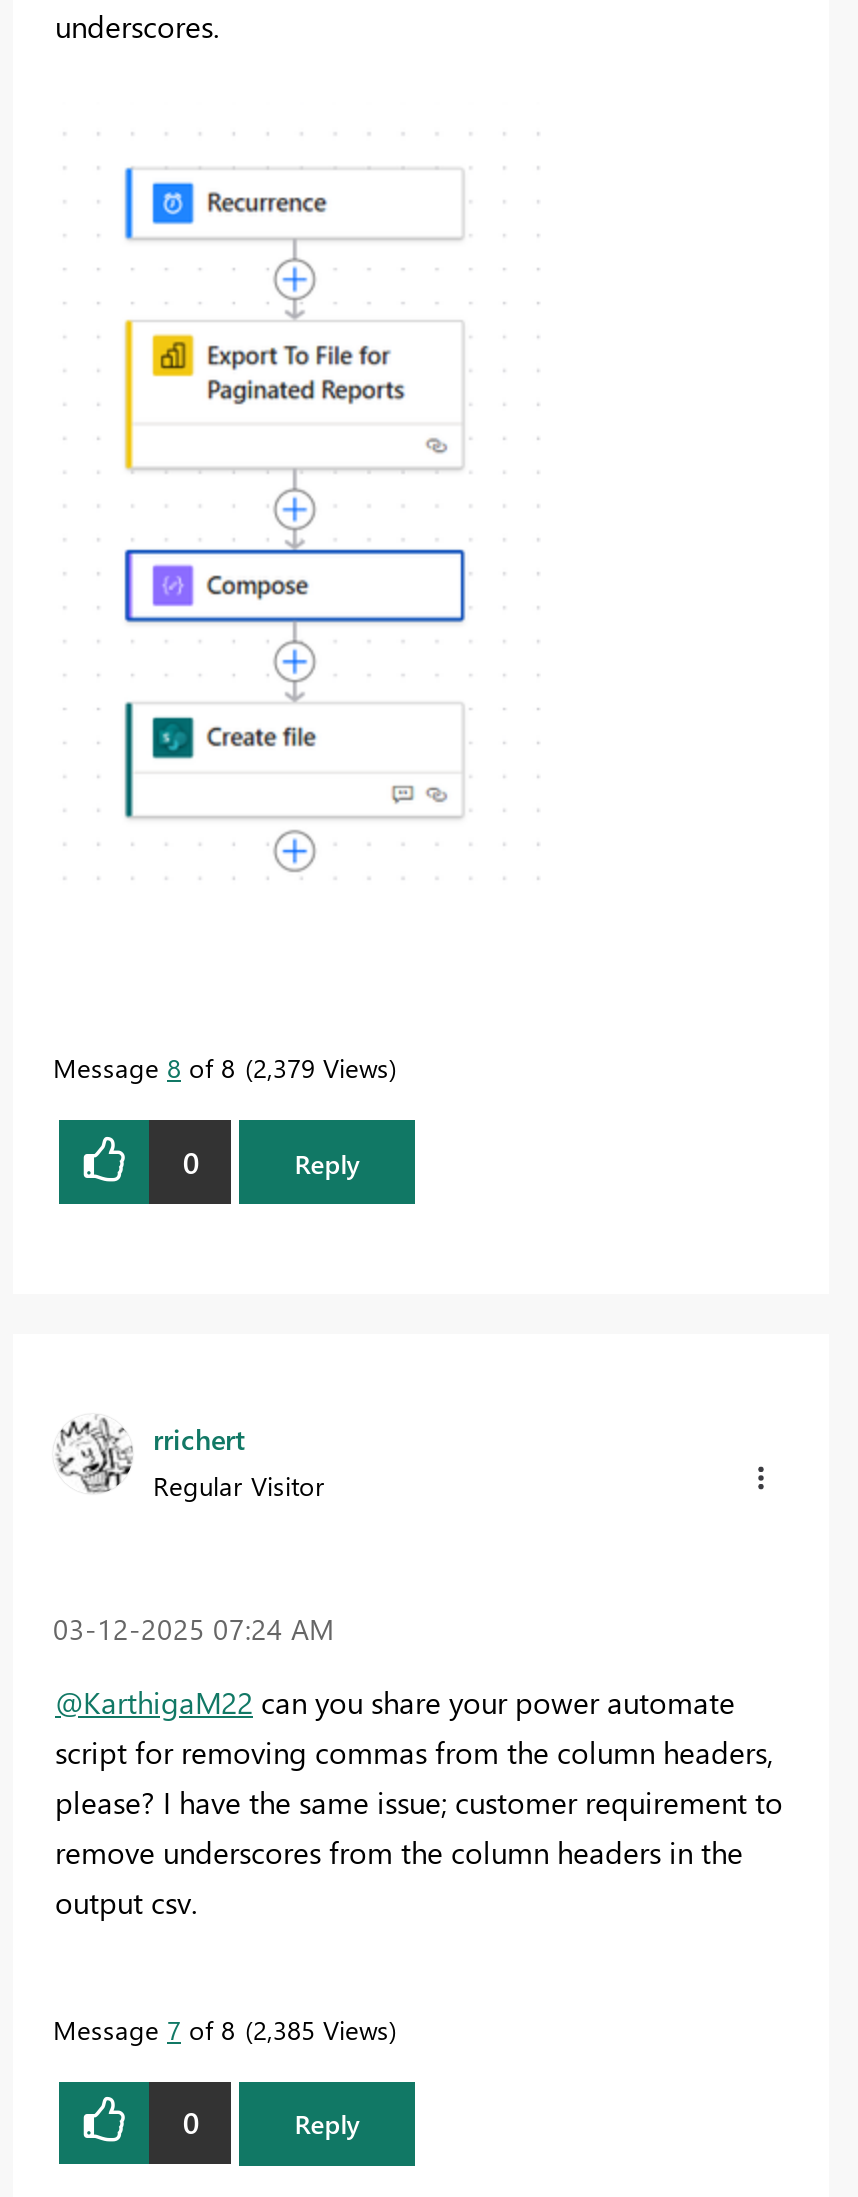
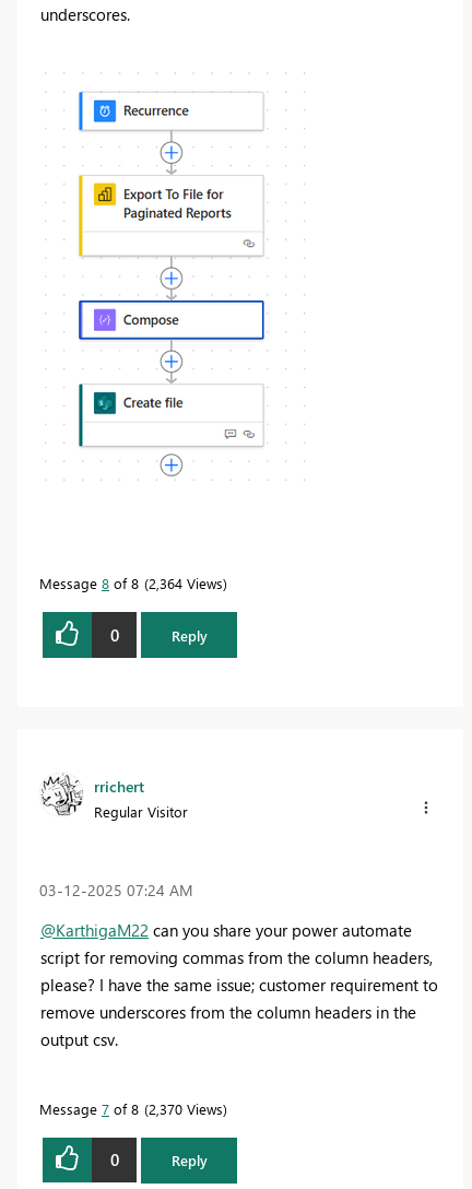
[53,1050,389,1084] Message 8 of 8 2,379 Views -> [39,574,223,592] Message 8 of 8 2,364 Views
[53,2011,389,2045] Message 7 of 8 2,385 Views -> [39,1099,223,1117] Message 7 of 8 2,370 Views

